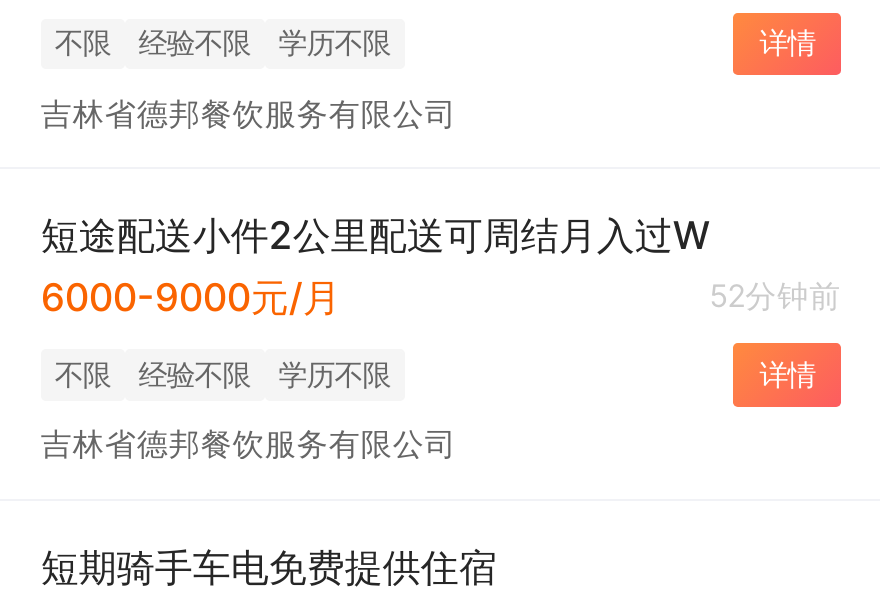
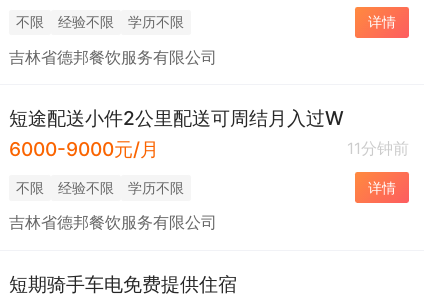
[709,278,841,316] 52分钟前 -> [347,139,409,158] 11分钟前

